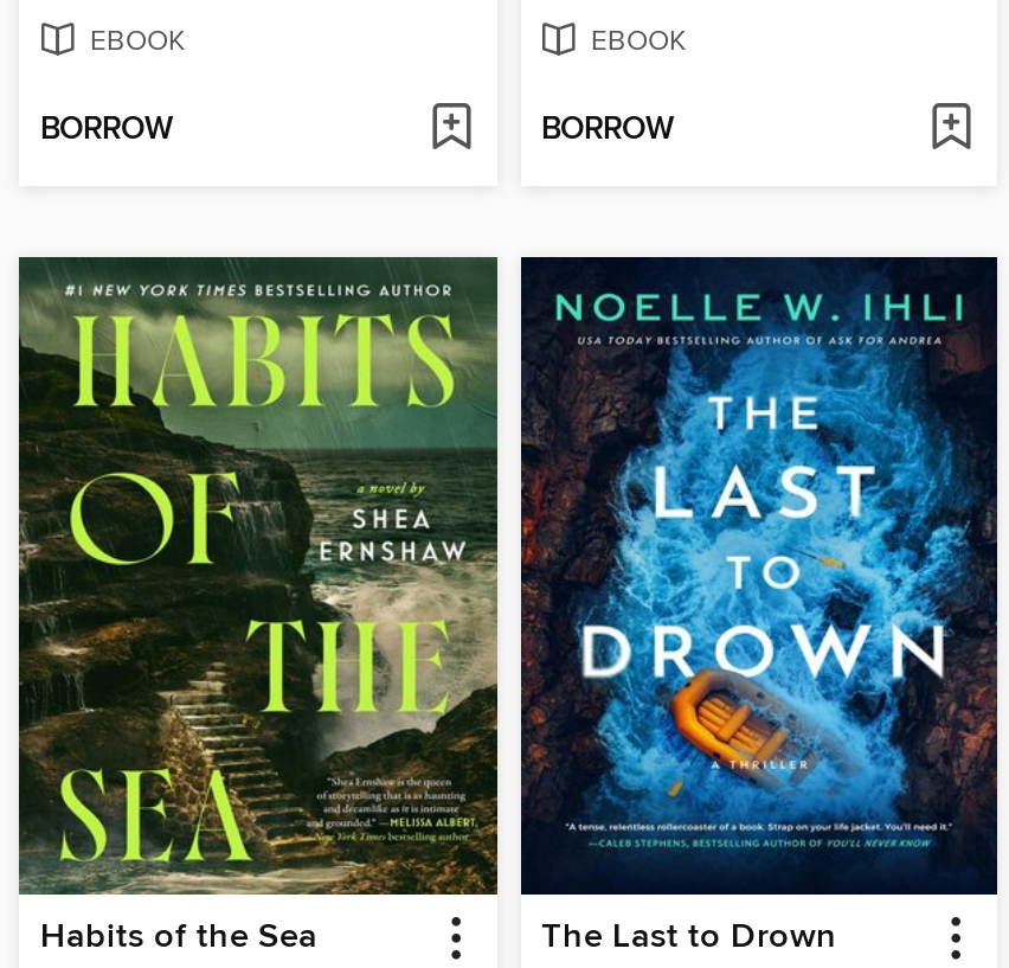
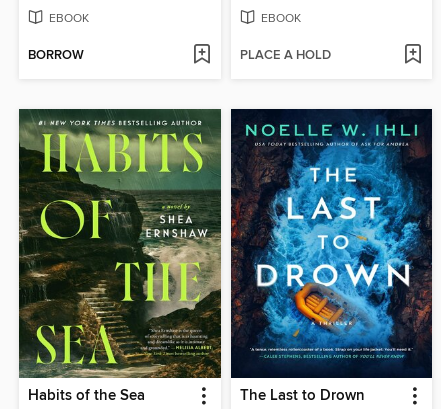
[541,110,674,150] BORROW -> [239,47,330,64] PLACE A HOLD

